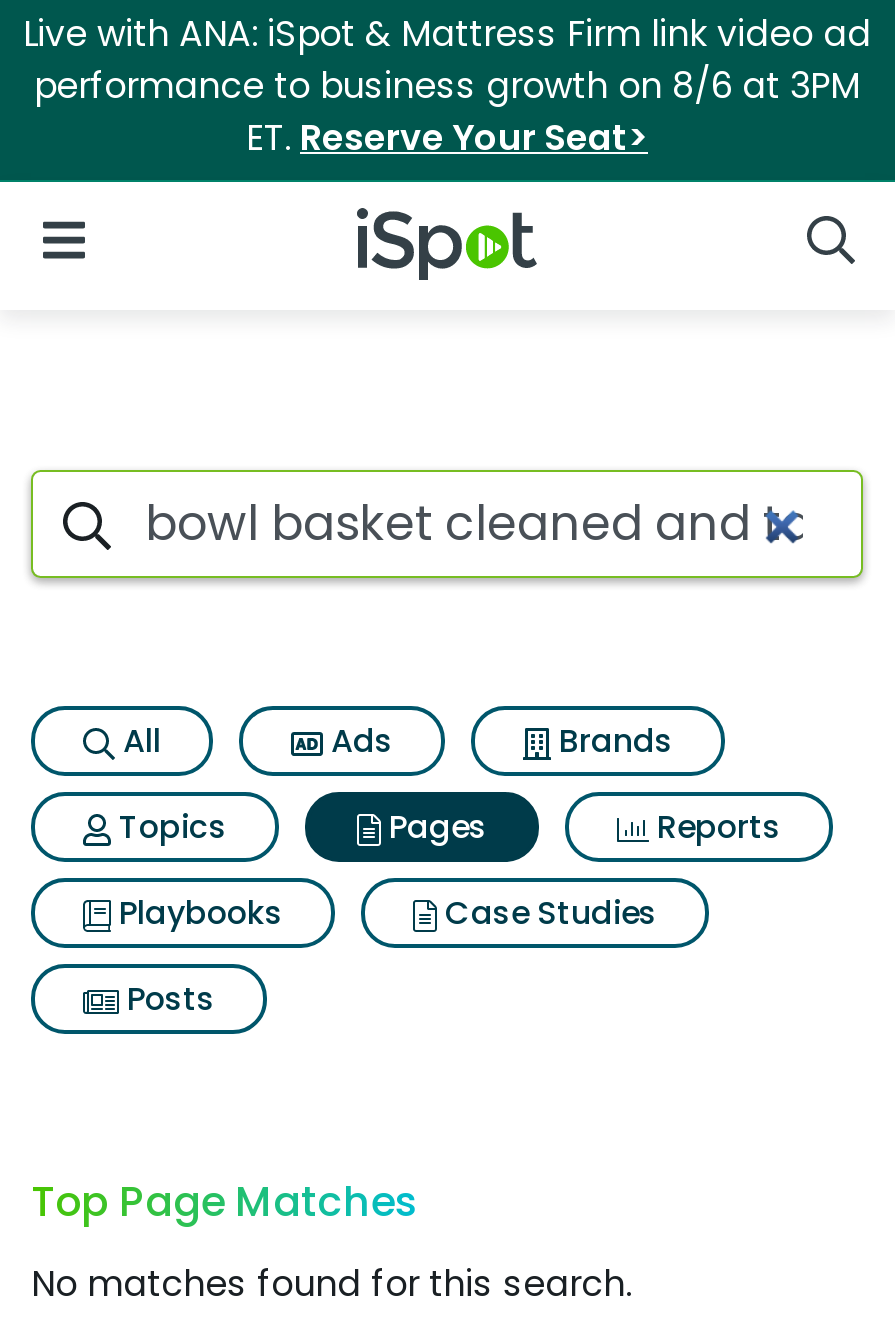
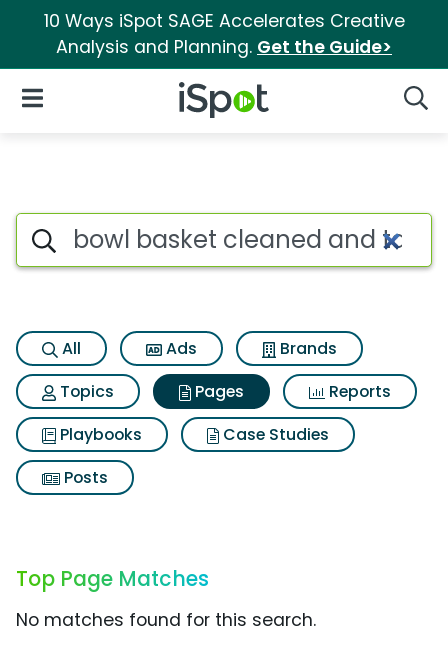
[23,10,871,162] Live with ANA: iSpot & Mattress Firm link video ad | performance to business growth on 8/6 at 3PM | ET. Reserve Your Seat> -> [43,9,404,59] 10 Ways iSpot SAGE Accelerates Creative | Analysis and Planning. Get the Guide>

